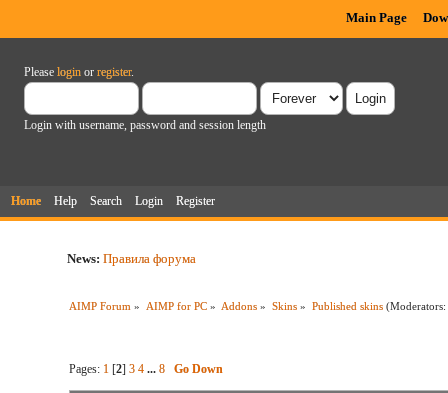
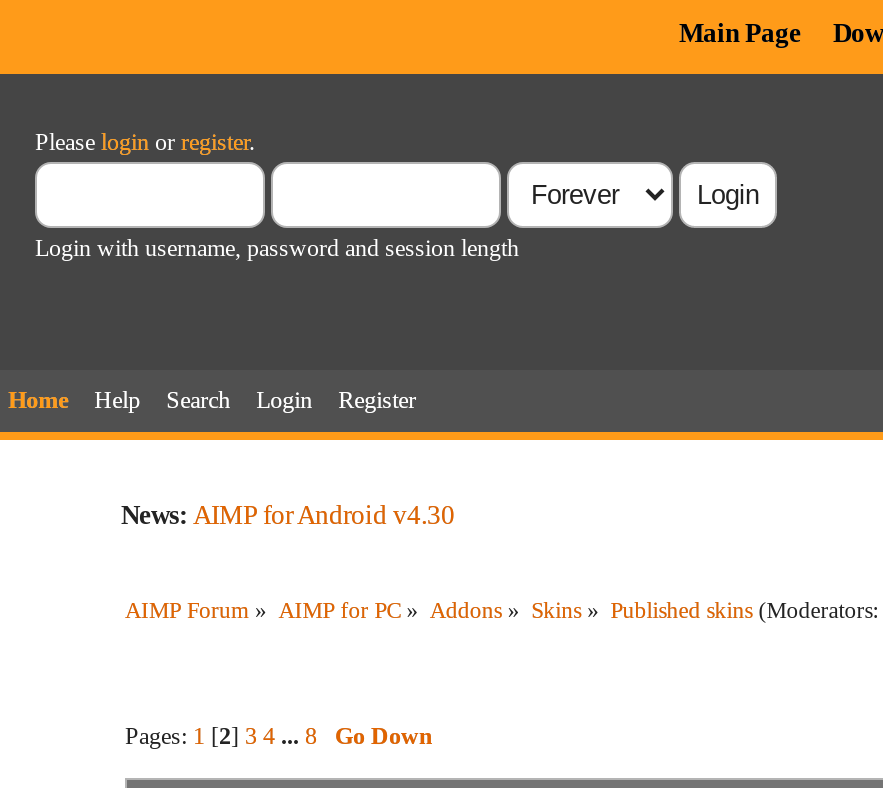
[67,251,196,266] News: Правила форума -> [121,500,455,530] News: AIMP for Android v4.30

